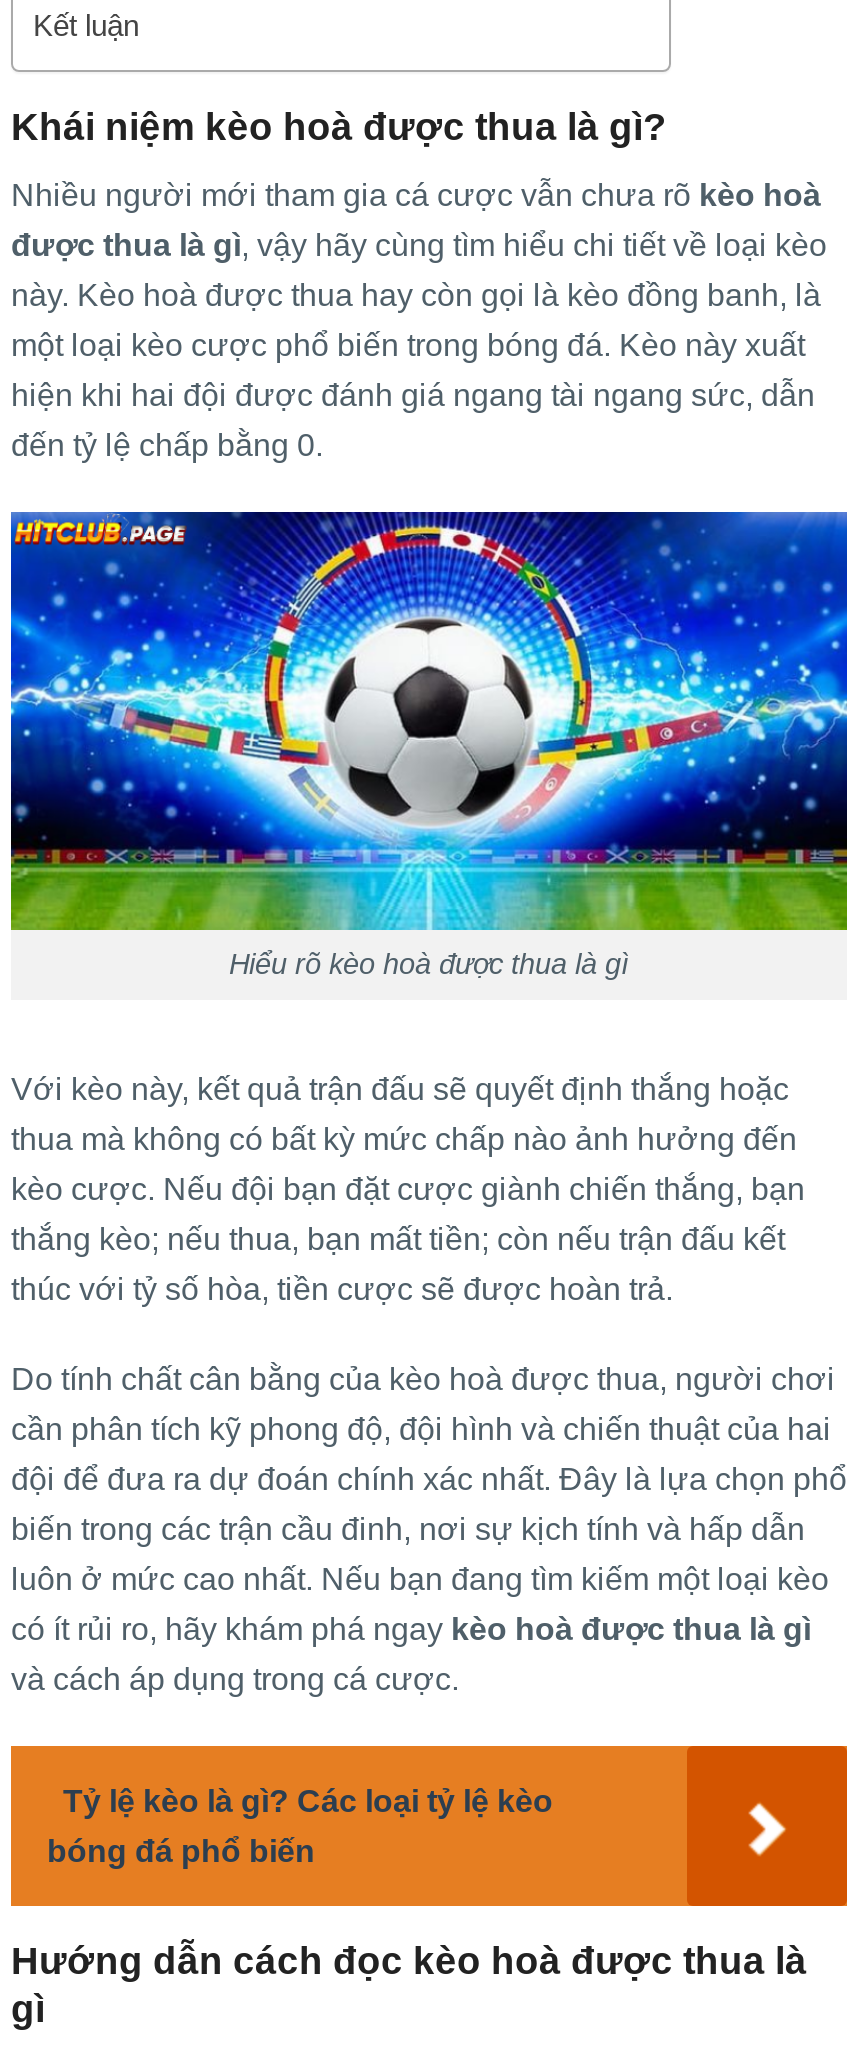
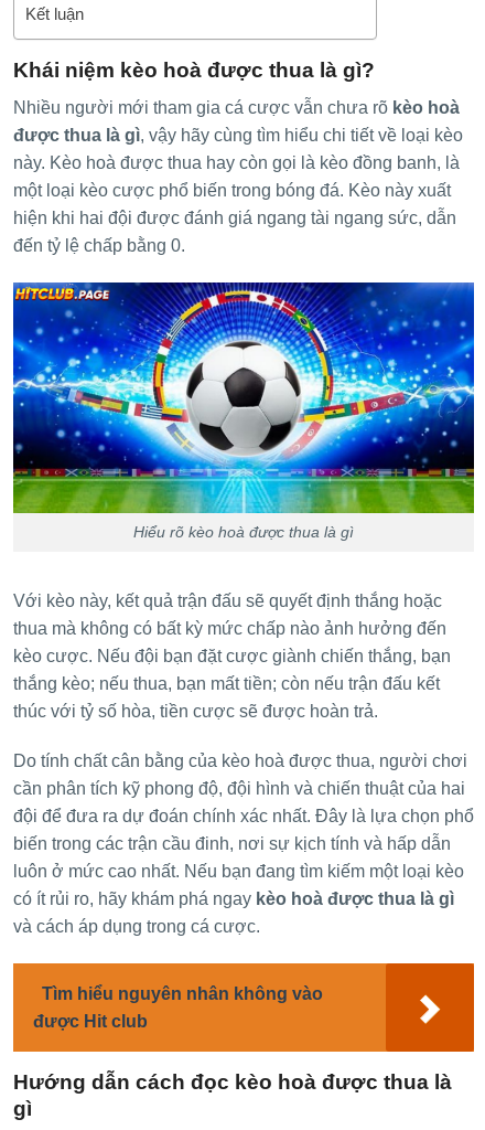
[63,1785,553,1819] Tỷ lệ kèo là gì? Các loại tỷ lệ kèo -> [42,985,323,1003] Tìm hiểu nguyên nhân không vào
[47,1835,315,1869] bóng đá phổ biến -> [33,1012,148,1031] được Hit club

